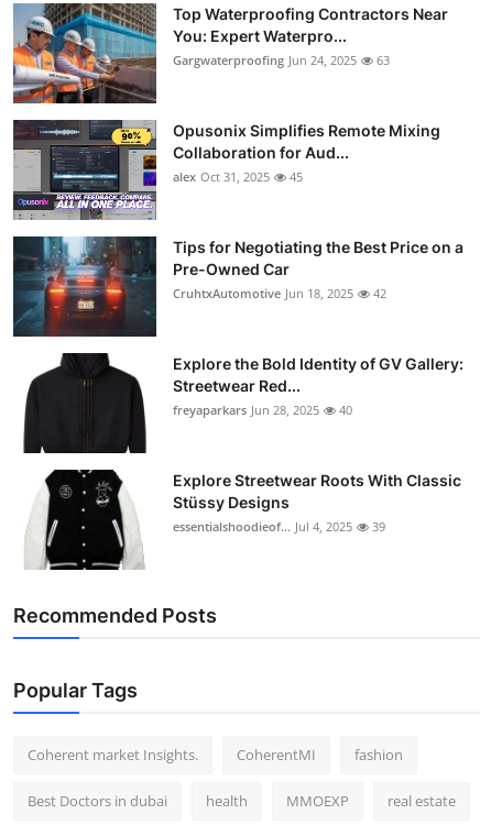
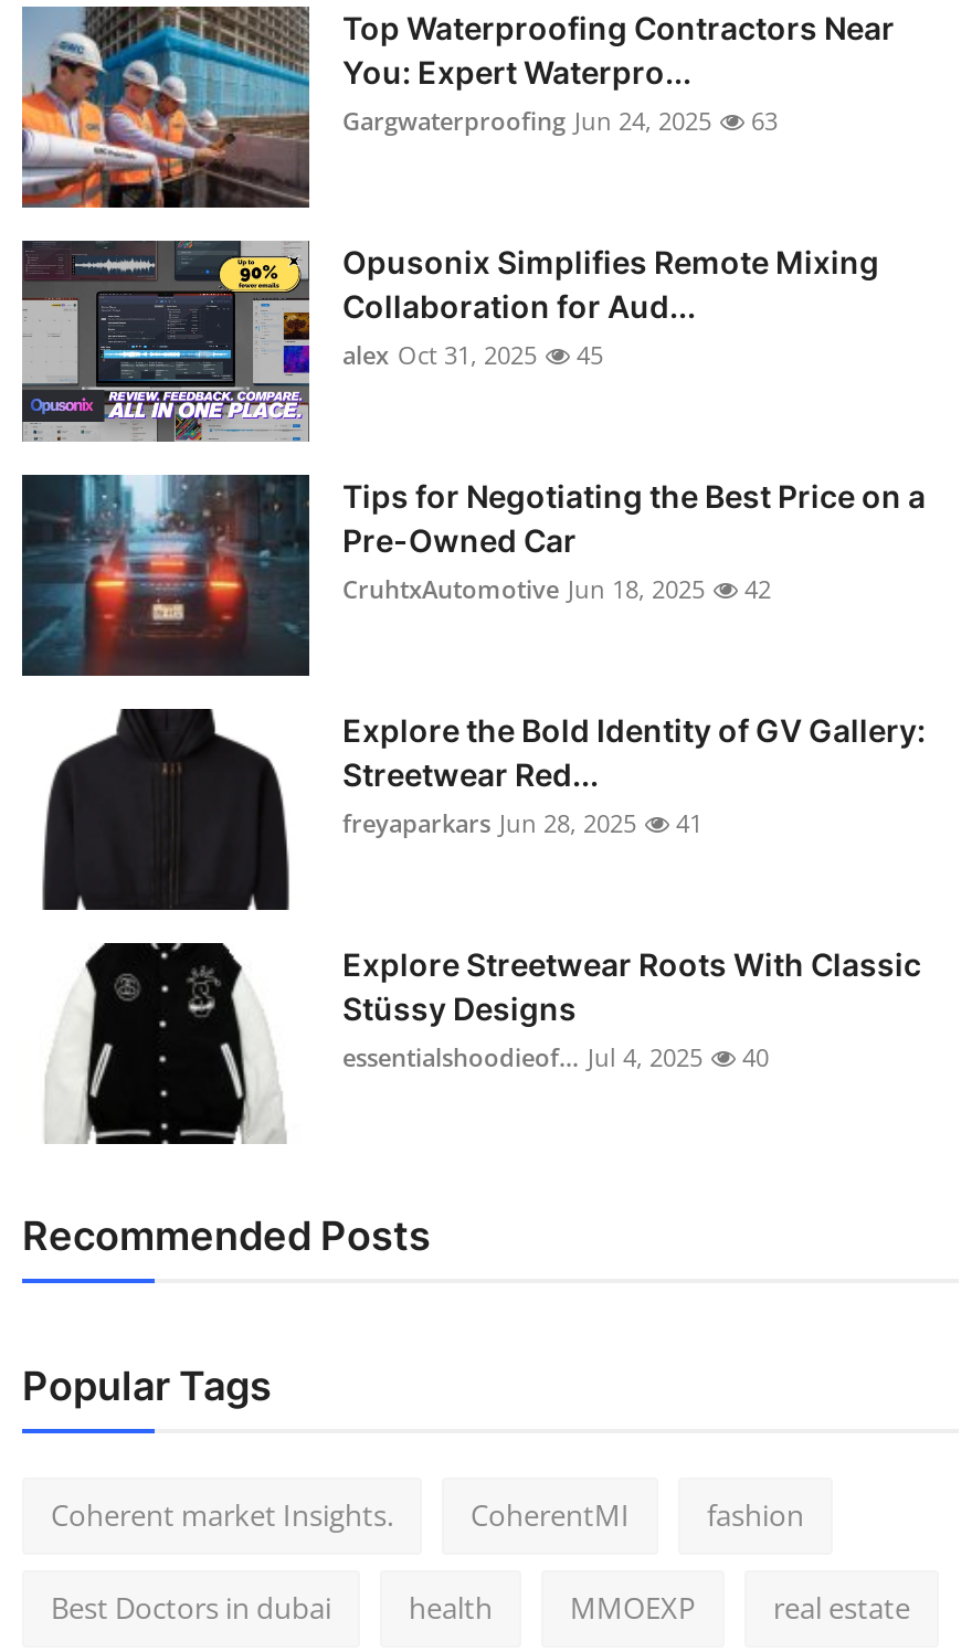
[173,402,352,419] freyaparkars Jun 28, 2025 40 -> [342,807,702,840] freyaparkars Jun 28, 2025 41
[173,519,385,535] essentialshoodieof... Jul 4, 2025 39 -> [342,1041,769,1074] essentialshoodieof... Jul 4, 2025 40

